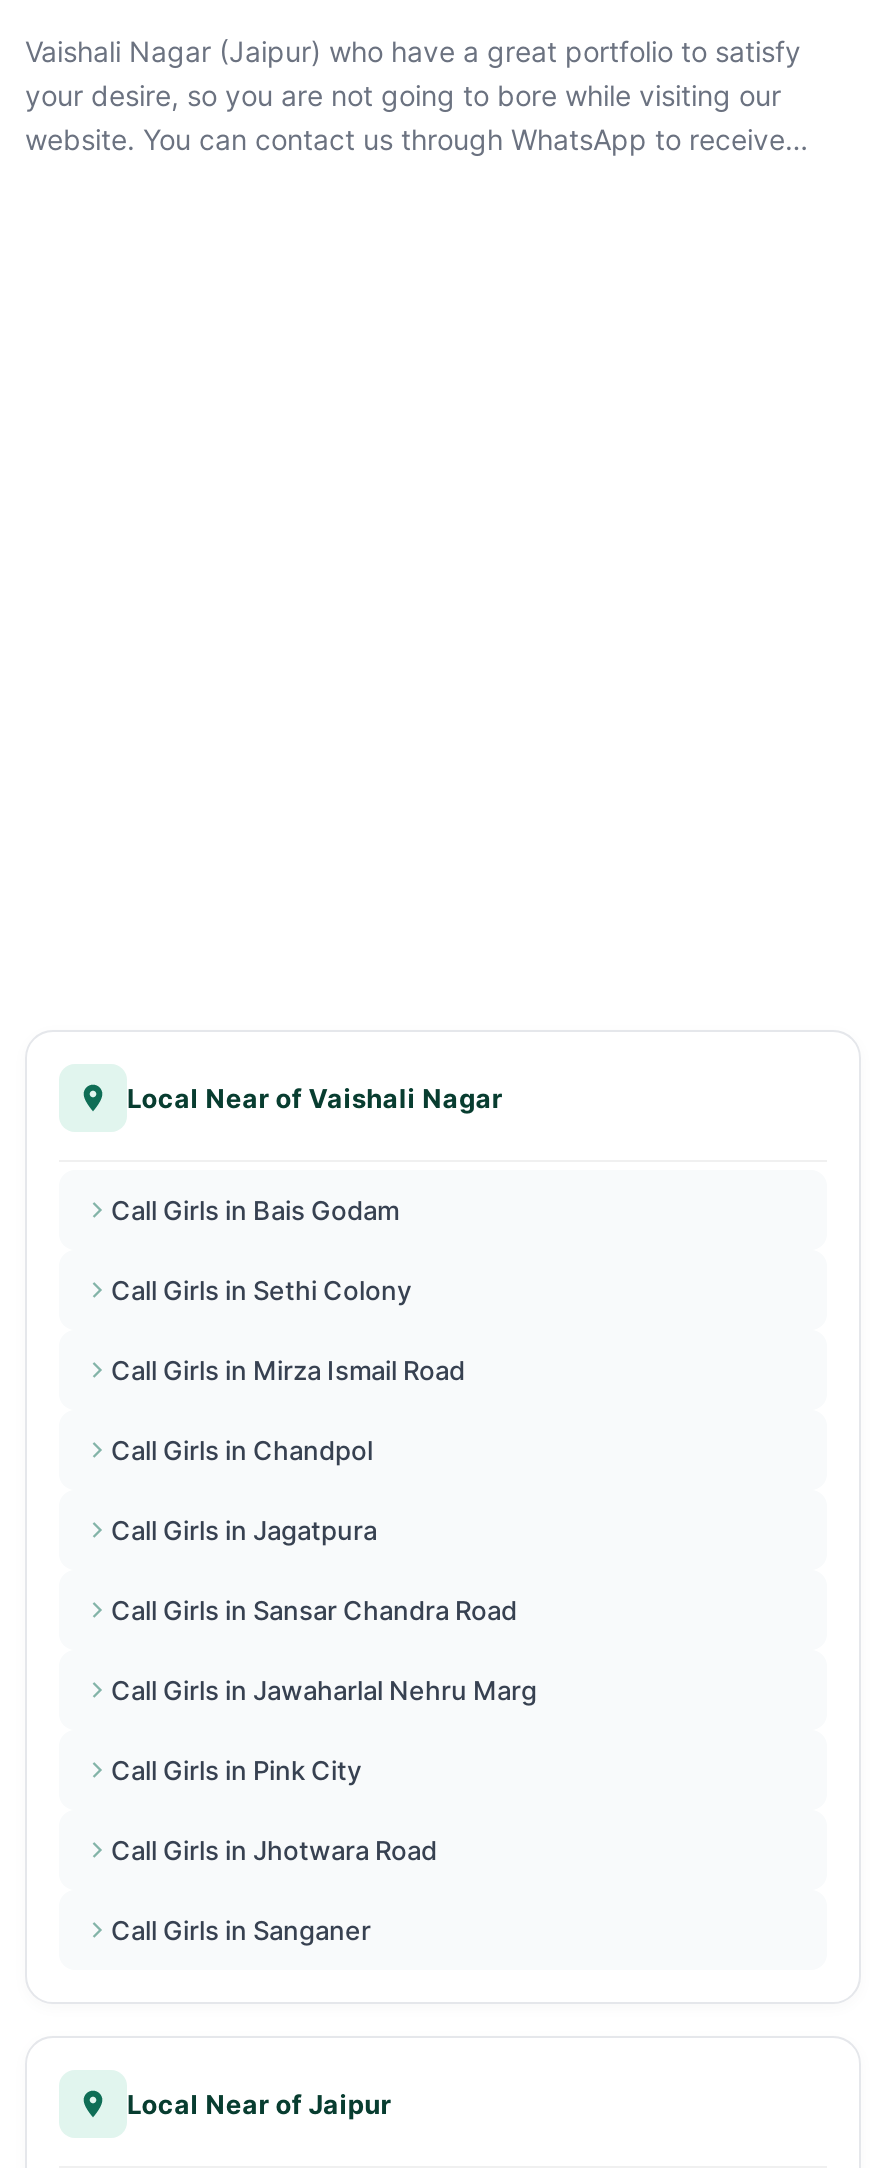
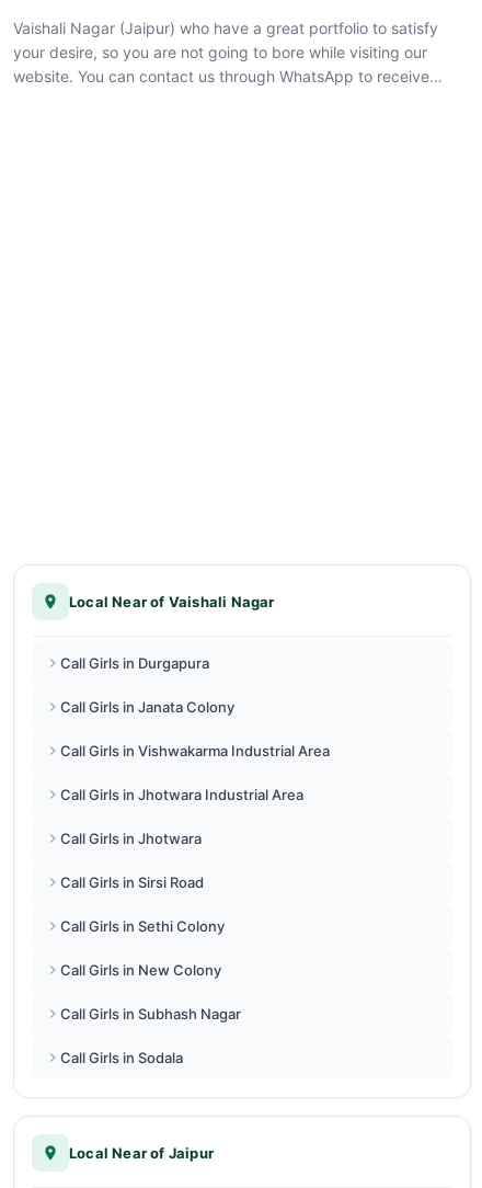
[111,1194,399,1226] Call Girls in Bais Godam -> [60,654,330,891] Call Girls in Durgapura | Call Girls in Janata Colony | Call Girls in Vishwakarma Industrial Area | Call Girls in Jhotwara Industrial Area | Call Girls in Jhotwara | Call Girls in Sirsi Road
moved [111,1274,411,1306] -> [60,918,225,935]: Call Girls in Sethi Colony
[111,1354,537,1946] Call Girls in Mirza Ismail Road | Call Girls in Chandpol | Call Girls in Jagatpura | Call Girls in Sansar Chandra Road | Call Girls in Jawaharlal Nehru Marg | Call Girls in Pink City | Call Girls in Jhotwara Road | Call Girls in Sanganer -> [60,961,241,1067] Call Girls in New Colony | Call Girls in Subhash Nagar | Call Girls in Sodala

